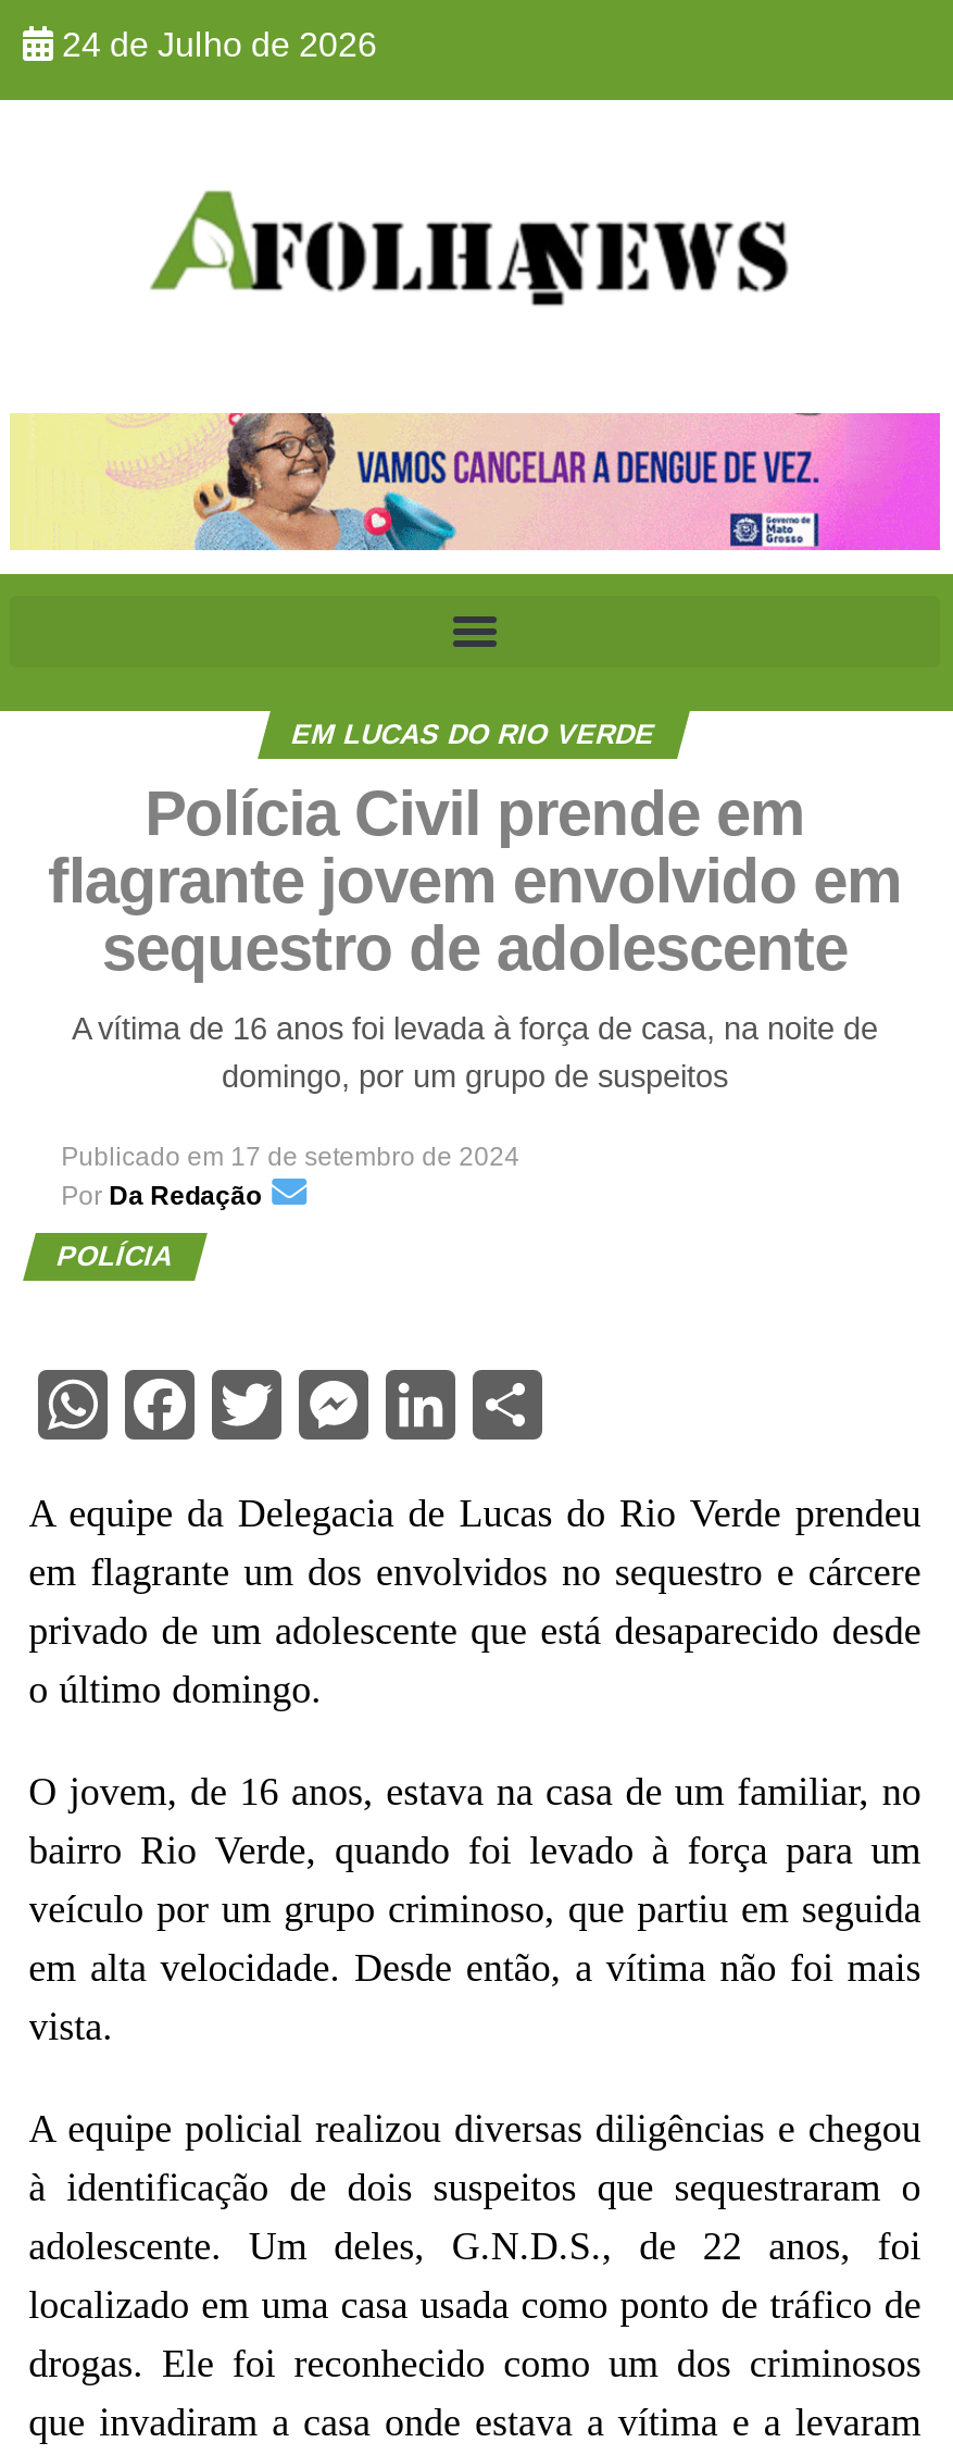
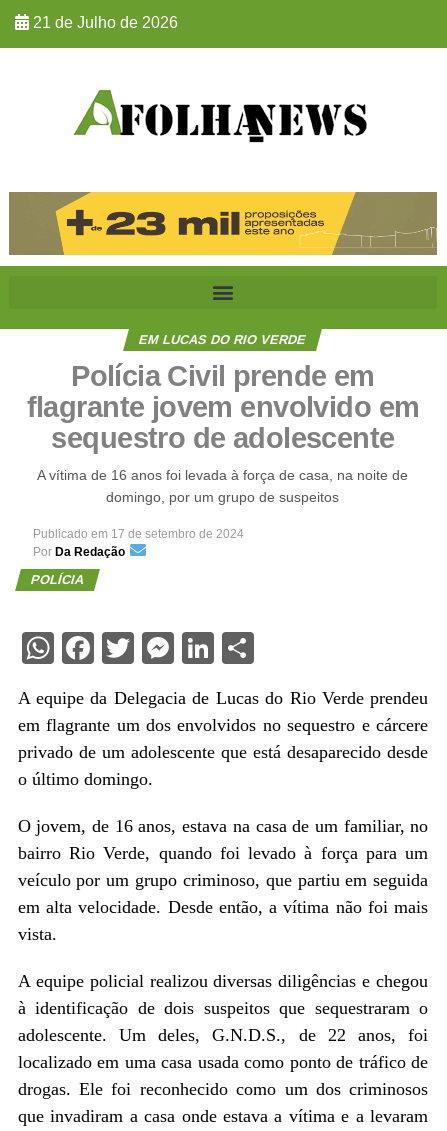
[53,26,377,63] 24 de Julho de 2026 -> [29,14,178,31] 21 de Julho de 2026
[12,411,942,552] [image] -> [9,191,438,256] [image]

